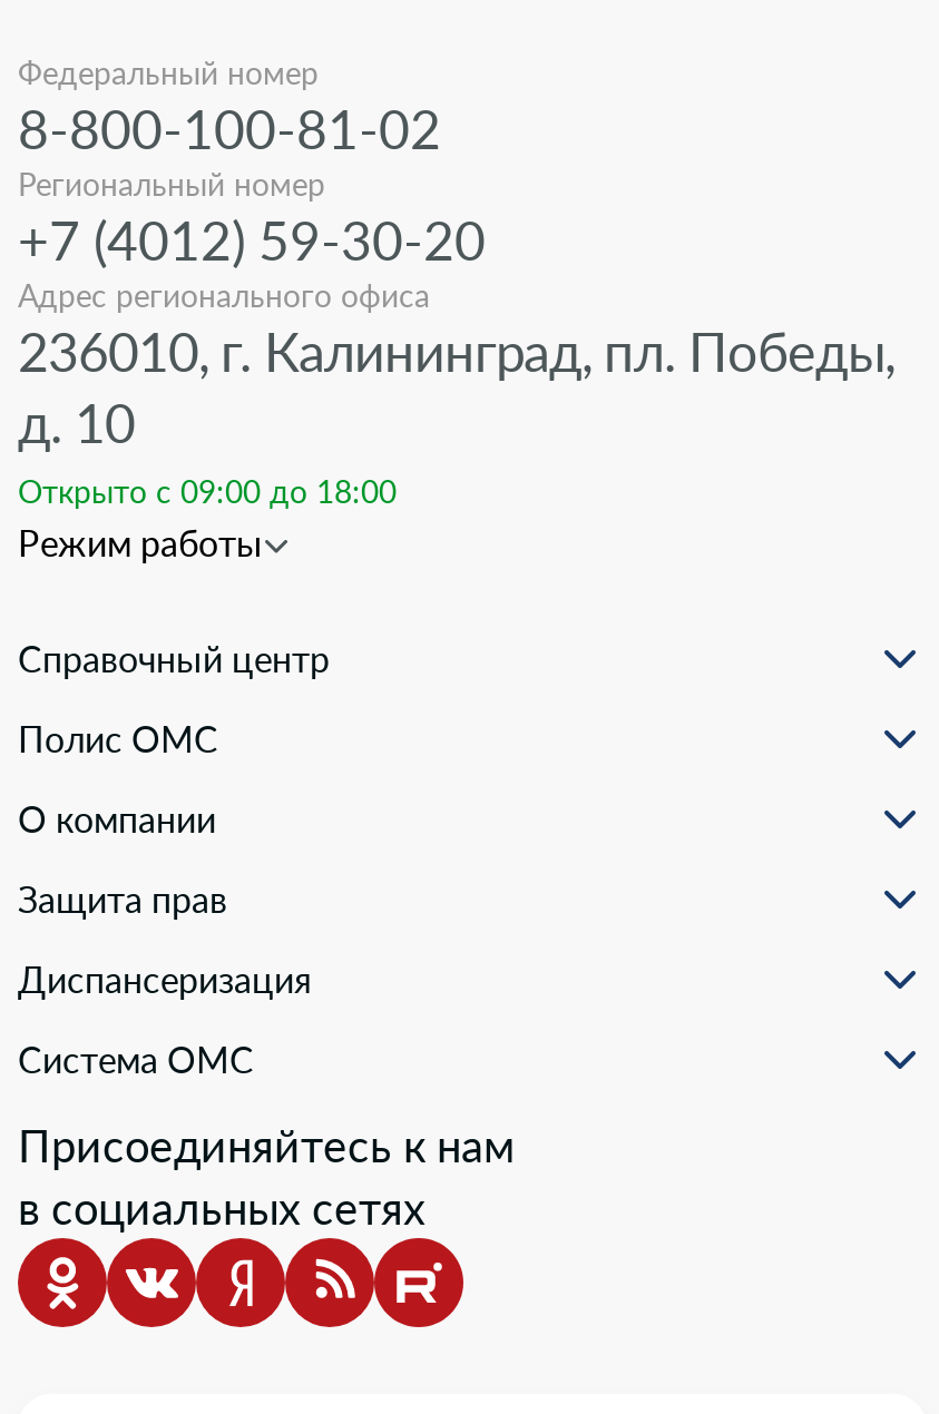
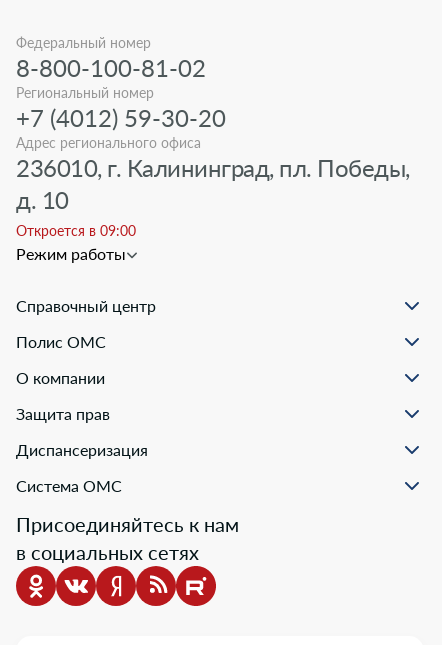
[18,471,397,509] Открыто с 09:00 до 18:00 -> [16,222,136,239] Откроется в 09:00

